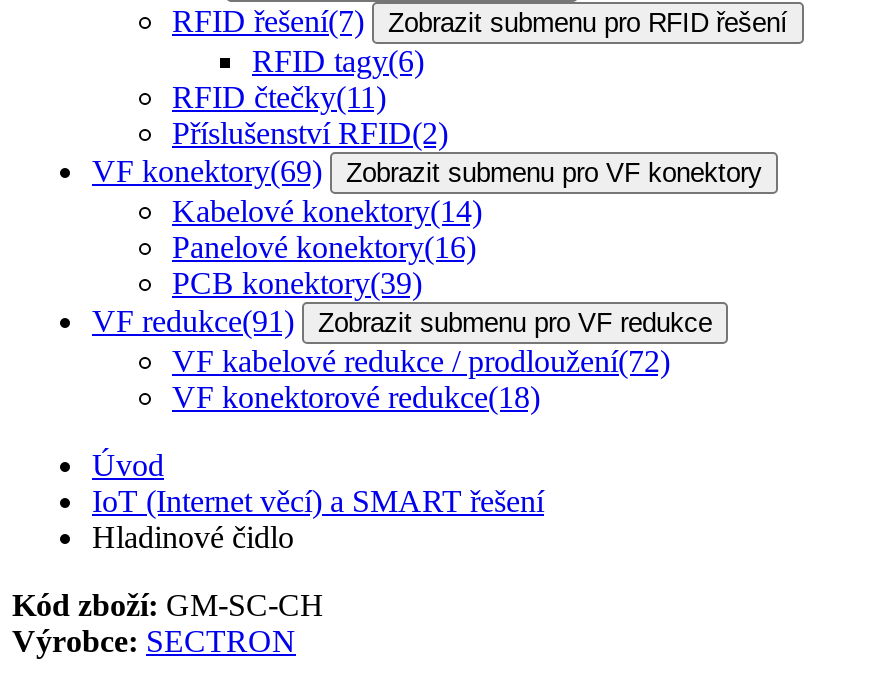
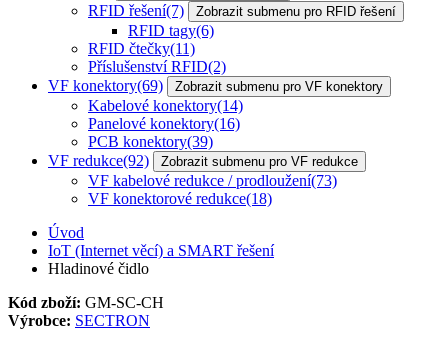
[92,304,712,338] VF redukce(91) Zobrazit submenu pro VF redukce -> [48,152,358,169] VF redukce(92) Zobrazit submenu pro VF redukce
[172,344,670,378] VF kabelové redukce / prodloužení(72) -> [88,172,337,189] VF kabelové redukce / prodloužení(73)

